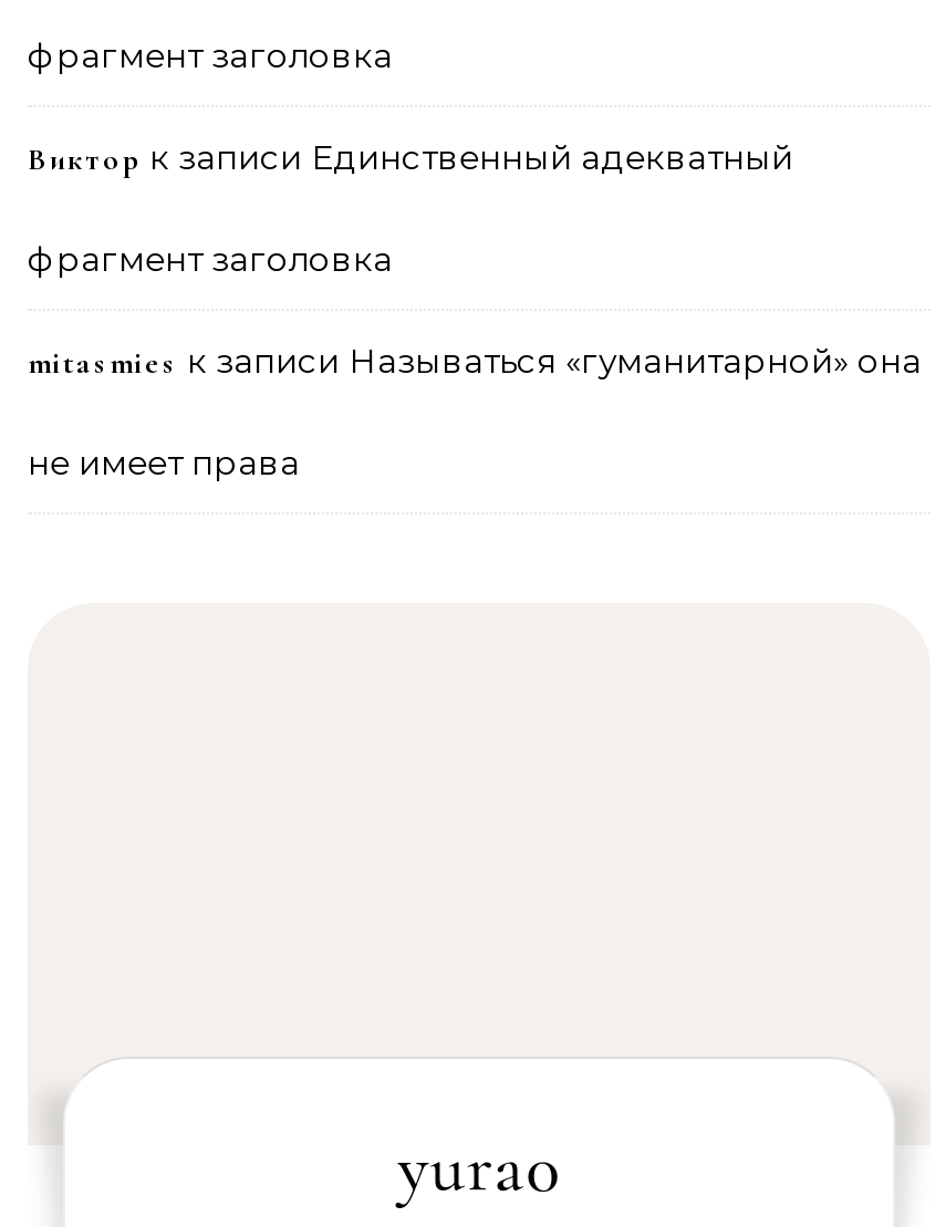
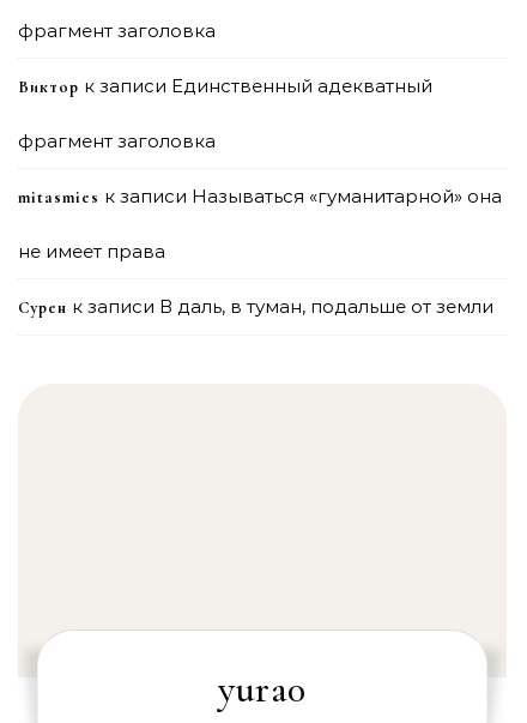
none -> [18,295,493,318] Сурен к записи В даль, в туман, подальше от земли

